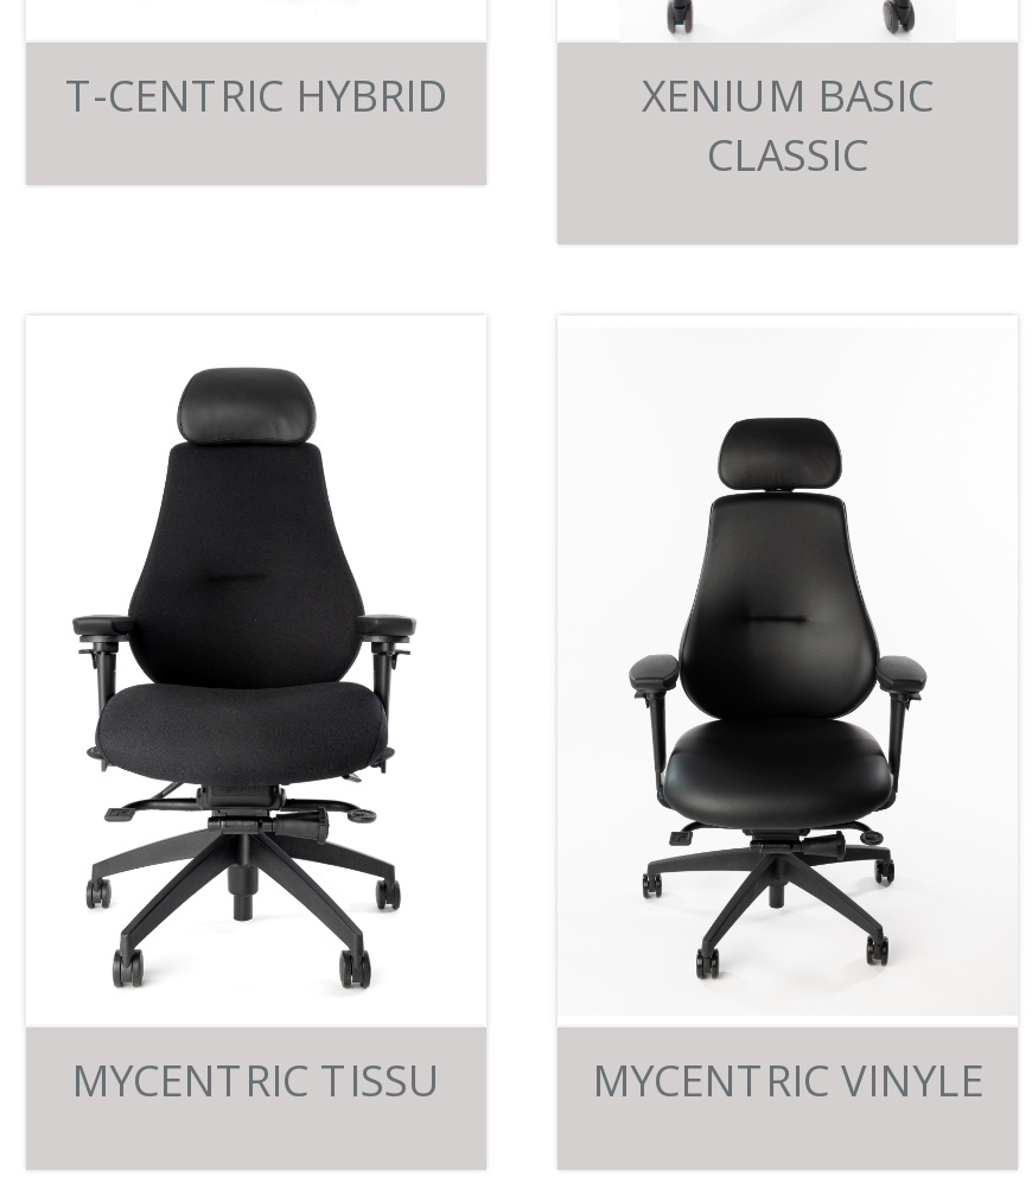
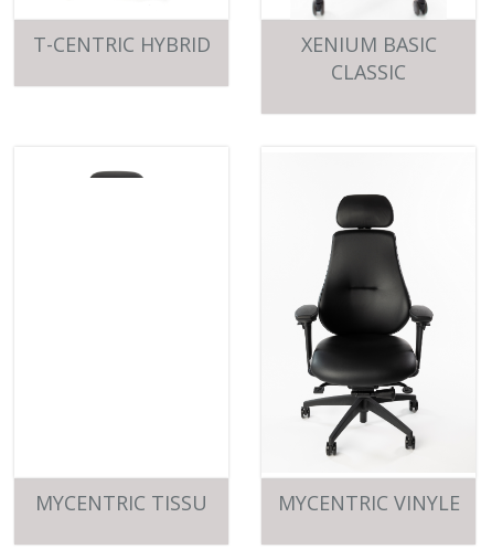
[71,382,418,992] [image] -> none

